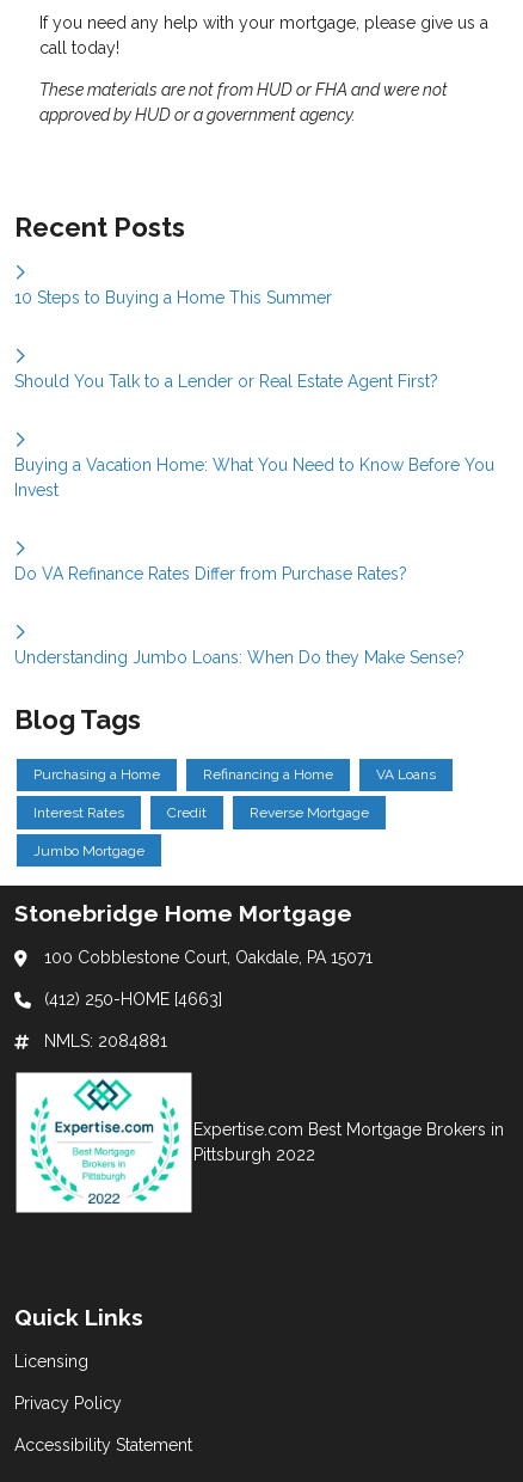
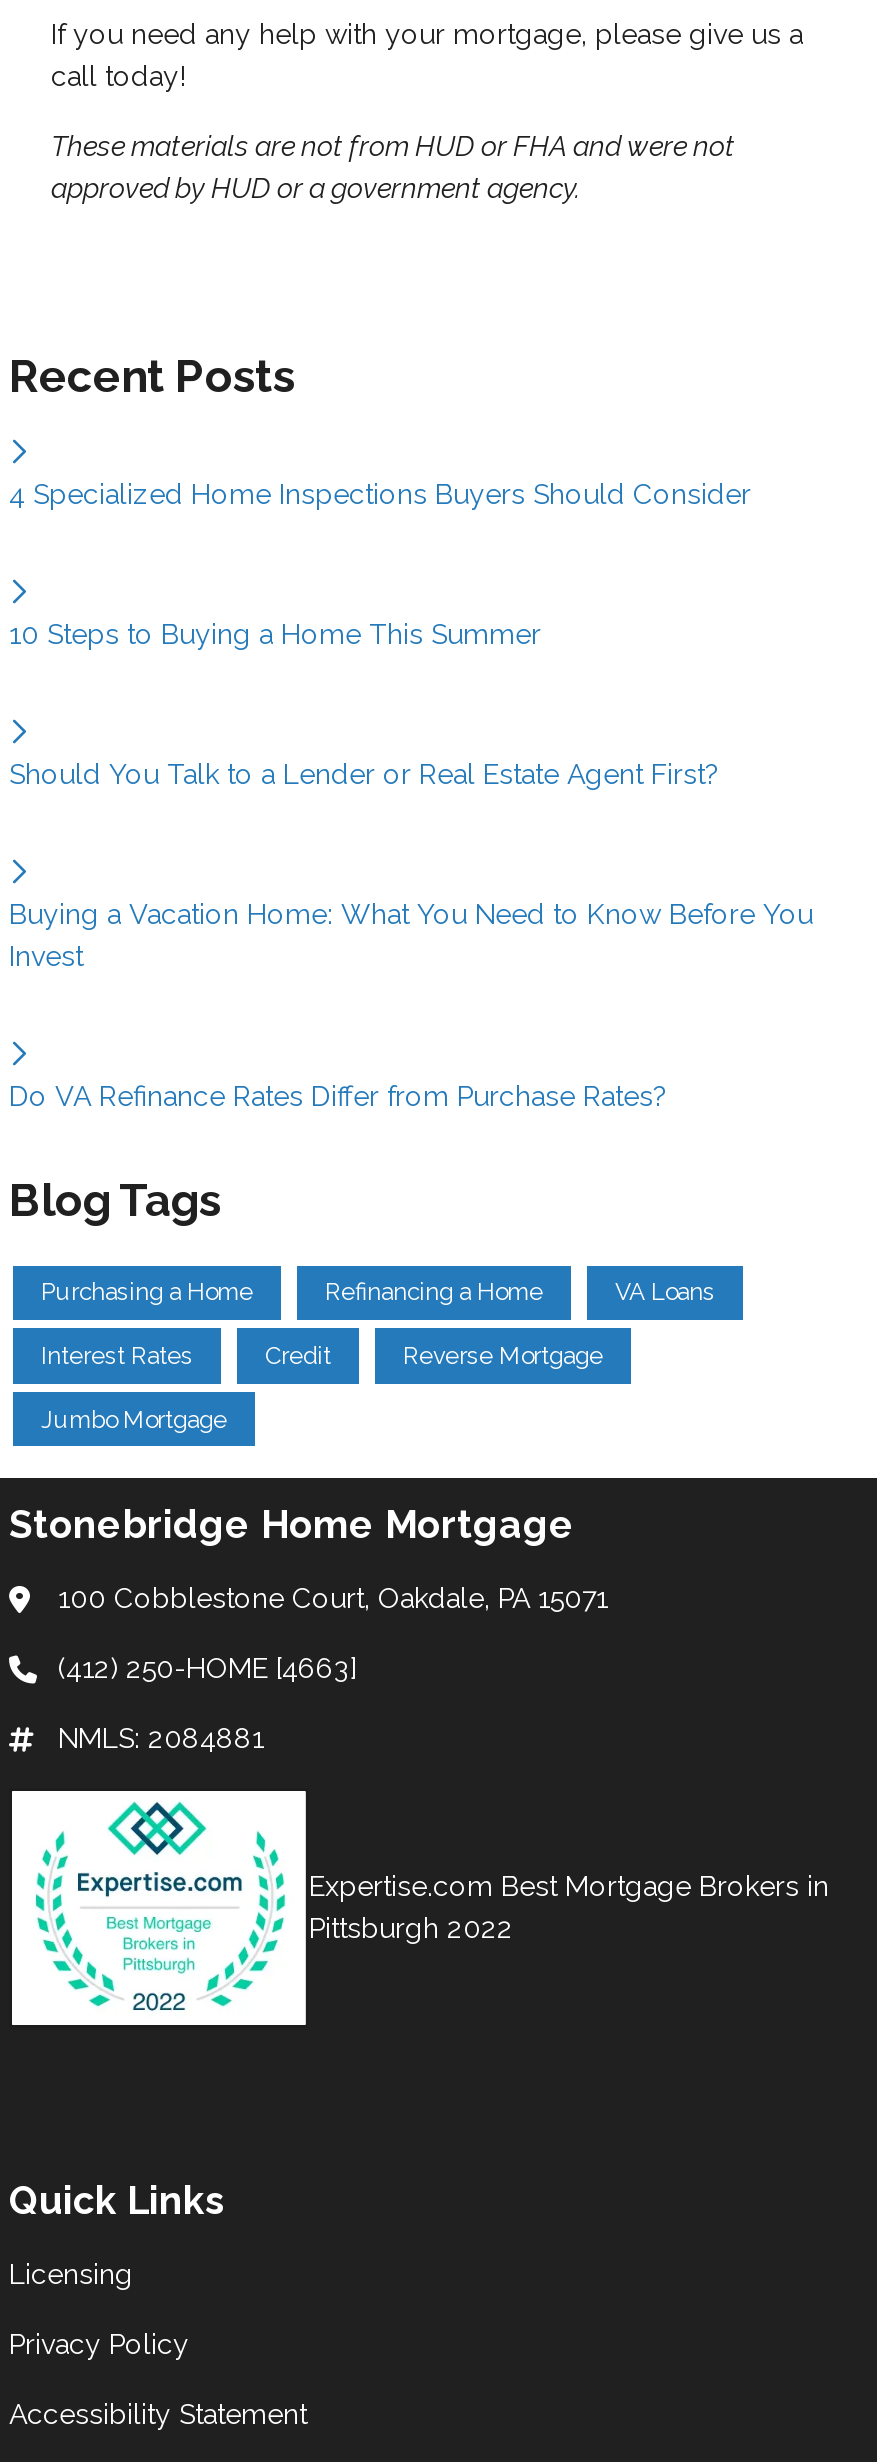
none -> [9,477,751,509] 4 Specialized Home Inspections Buyers Should Consider
moved [14,288,494,583] -> [9,617,813,1111]: 10 Steps to Buying a Home This Summer | Should You Talk to a Lender or Real Estate Agent First? | Buying a Vacation Home: What You Need to Know Before You | Invest | Do VA Refinance Rates Differ from Purchase Rates?
[14,647,464,667] Understanding Jumbo Loans: When Do they Make Sense? -> none

